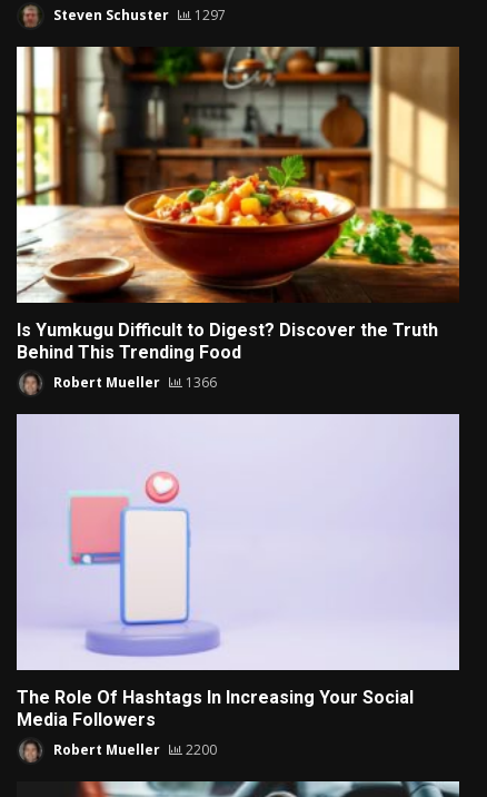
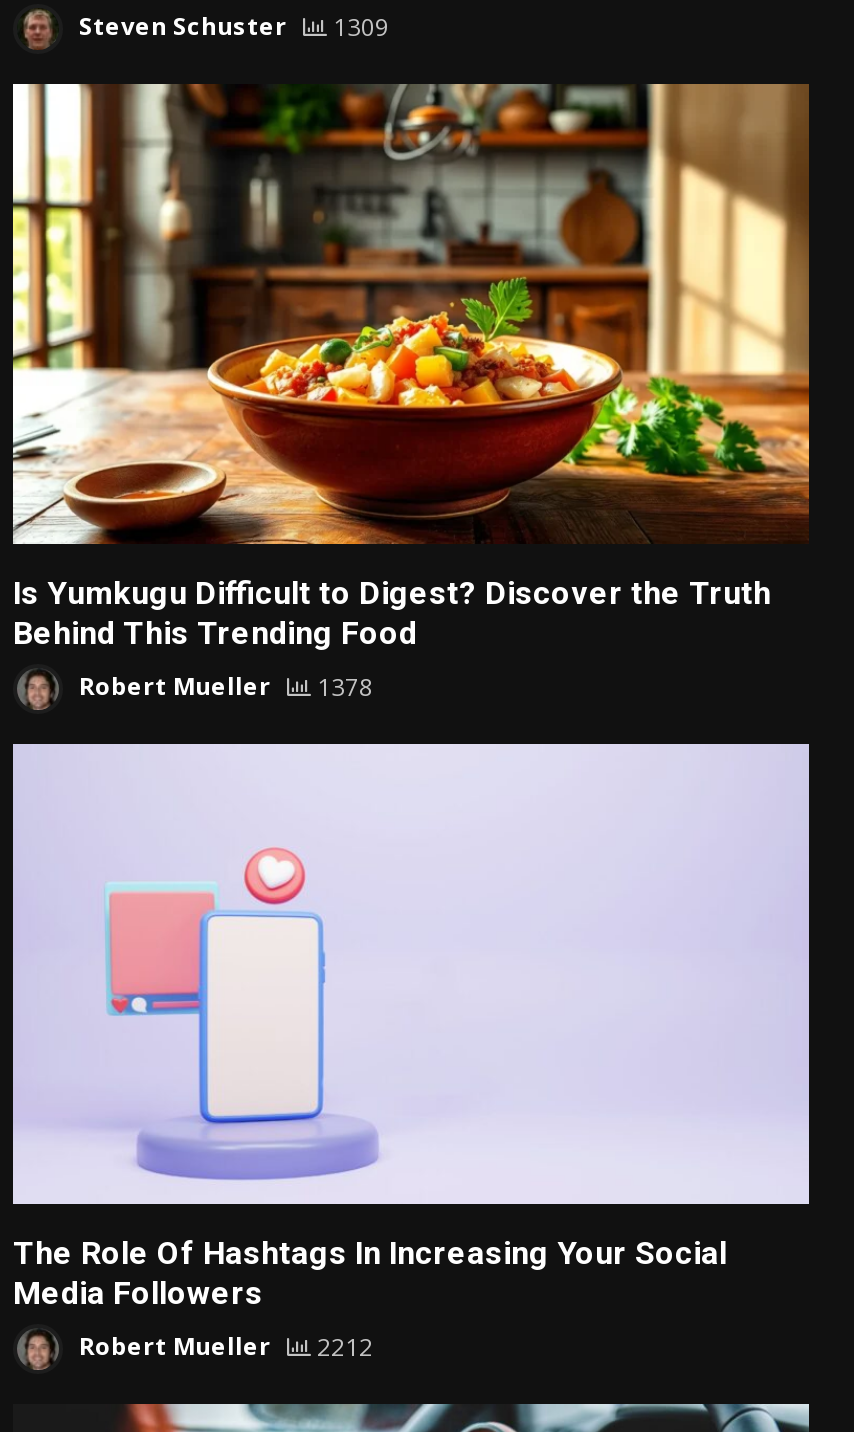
[50,5,226,24] Steven Schuster 1297 -> [73,10,389,44] Steven Schuster 1309
[50,373,217,392] Robert Mueller 1366 -> [73,670,373,704] Robert Mueller 1378
[50,740,217,759] Robert Mueller 2200 -> [73,1330,373,1364] Robert Mueller 2212

